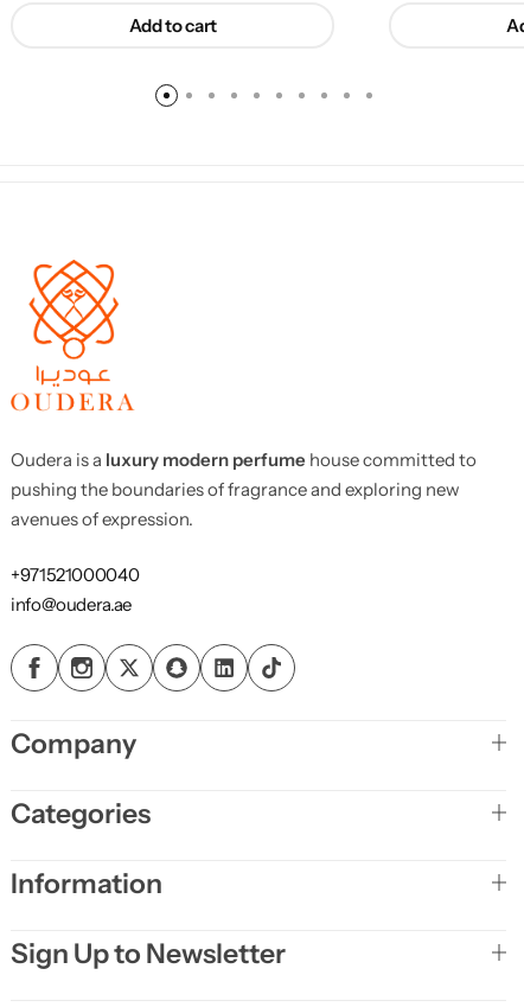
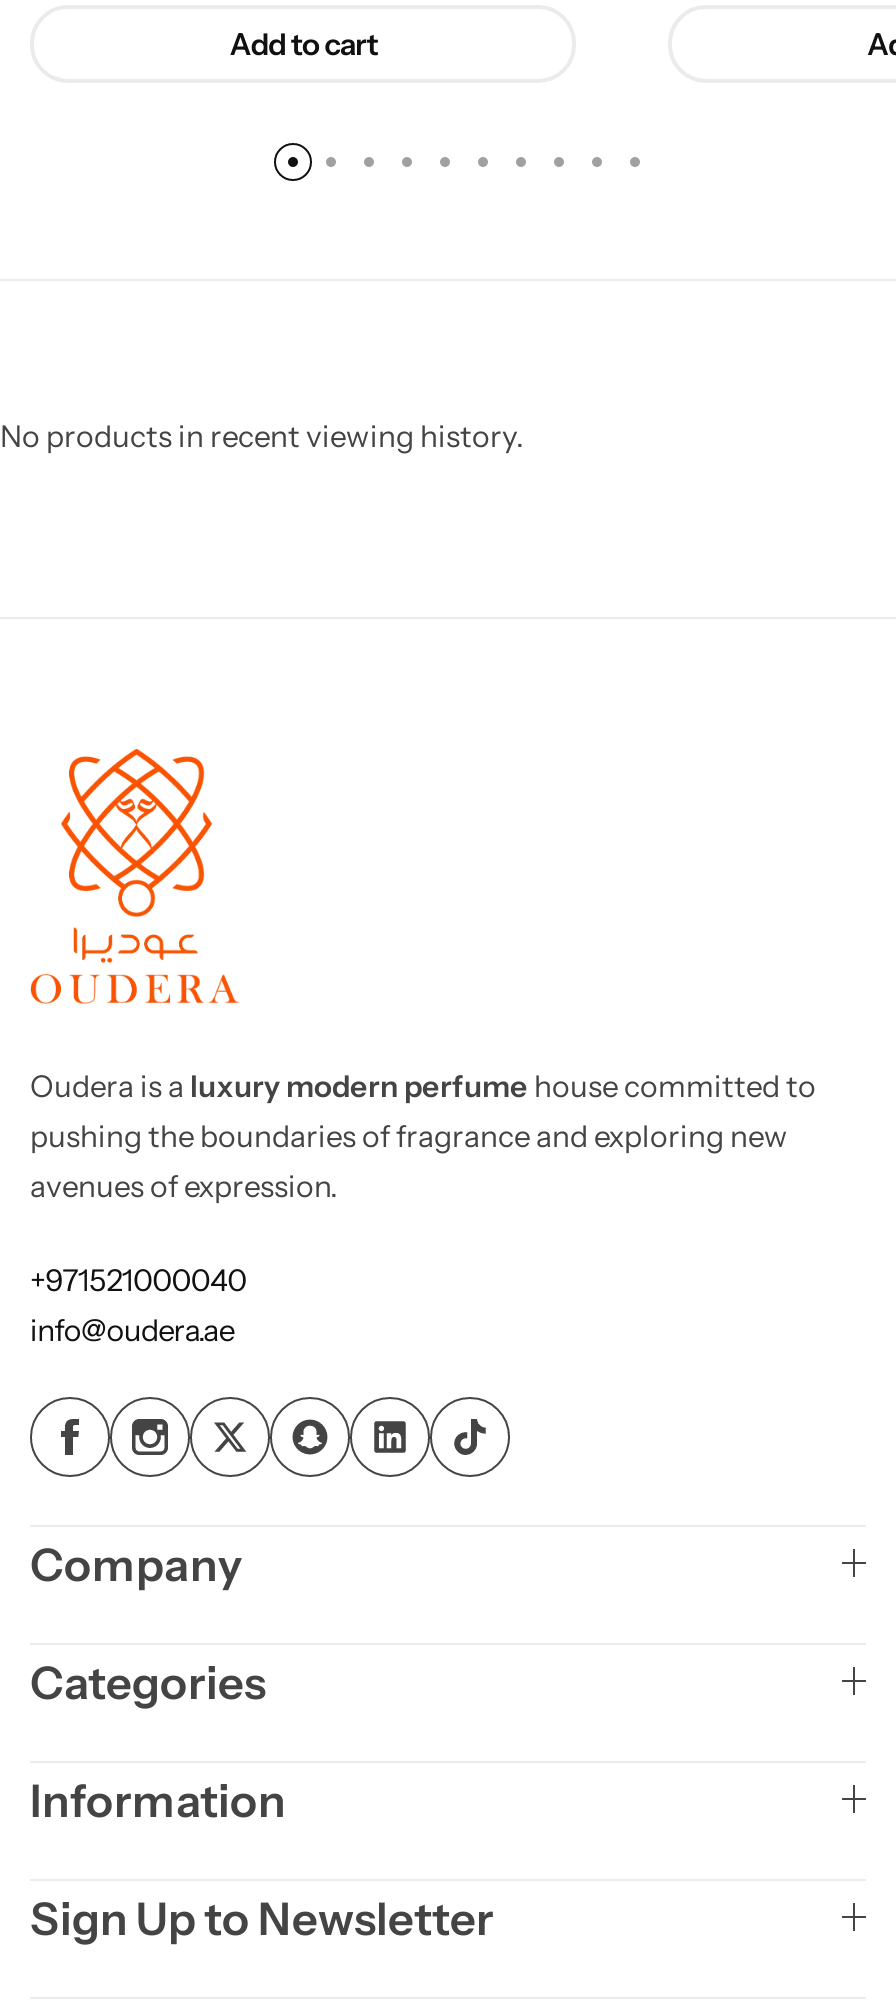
none -> [0,417,524,455] No products in recent viewing history.

